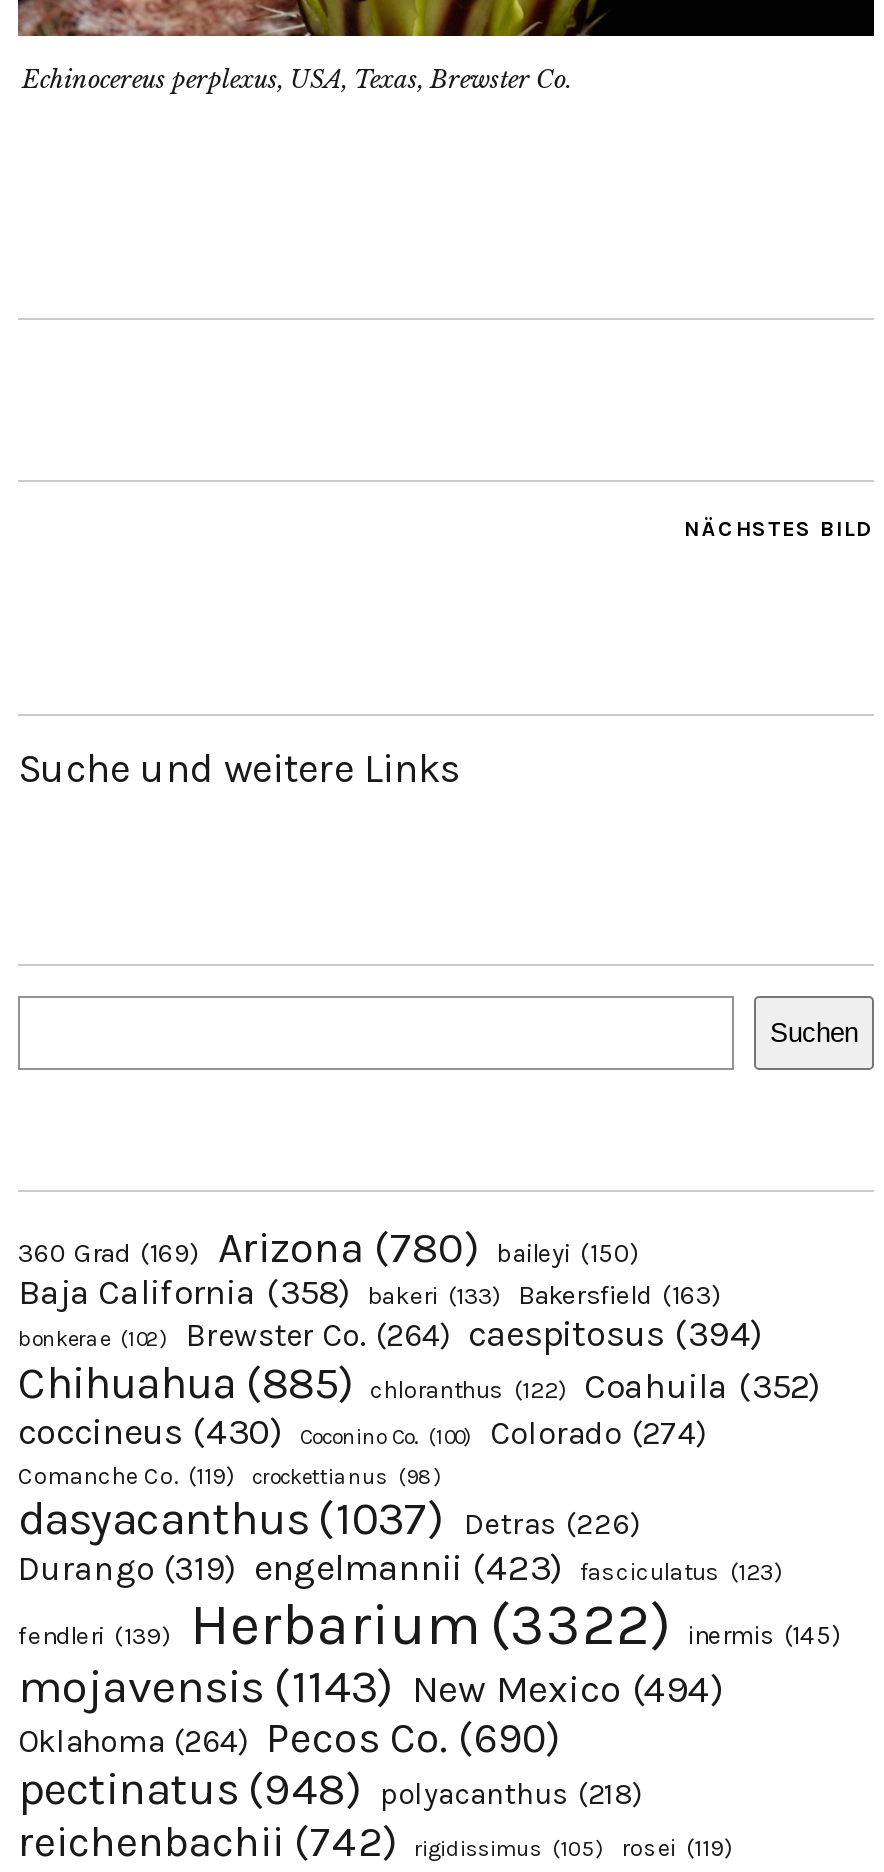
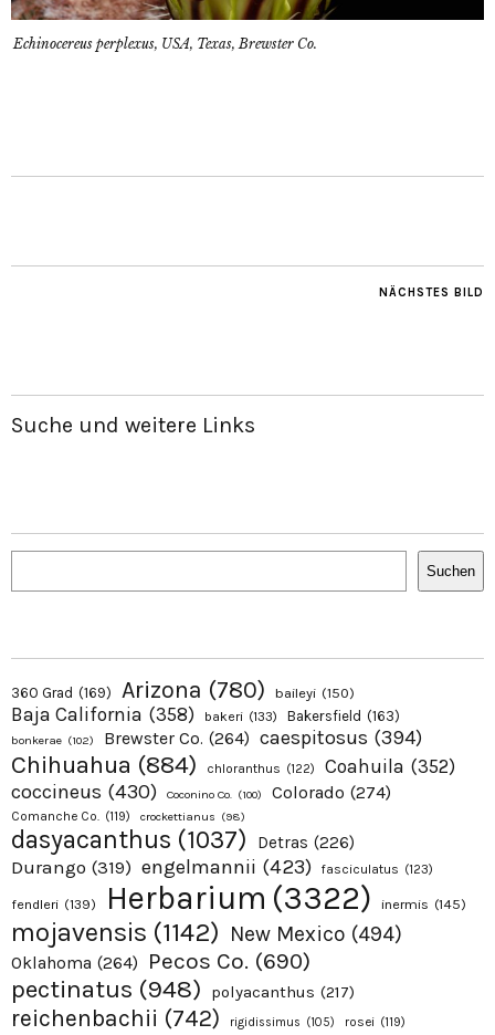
[18,1355,820,1409] Chihuahua (885) chloranthus (122) Coahuila (352) -> [11,749,455,779] Chihuahua (884) chloranthus (122) Coahuila (352)
[18,1657,724,1713] mojavensis (1143) New Mexico (494) -> [11,916,402,947] mojavensis (1142) New Mexico (494)
[18,1761,642,1815] pectinatus (948) polyacanthus (218) -> [11,974,355,1004] pectinatus (948) polyacanthus (217)

